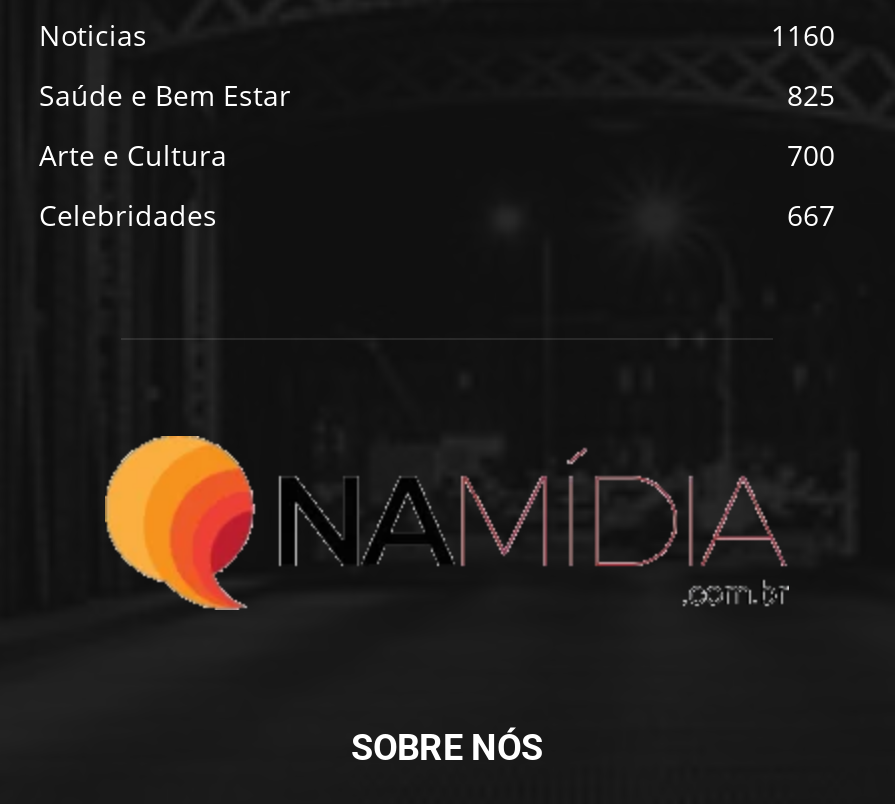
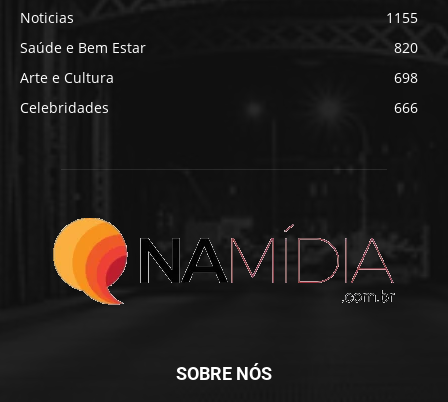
[771,17,835,55] 1160 -> [386,8,418,27] 1155
[787,77,835,115] 825 -> [394,38,418,57] 820
[787,137,835,175] 700 -> [394,68,418,87] 698
[787,197,835,235] 667 -> [394,98,418,117] 666

